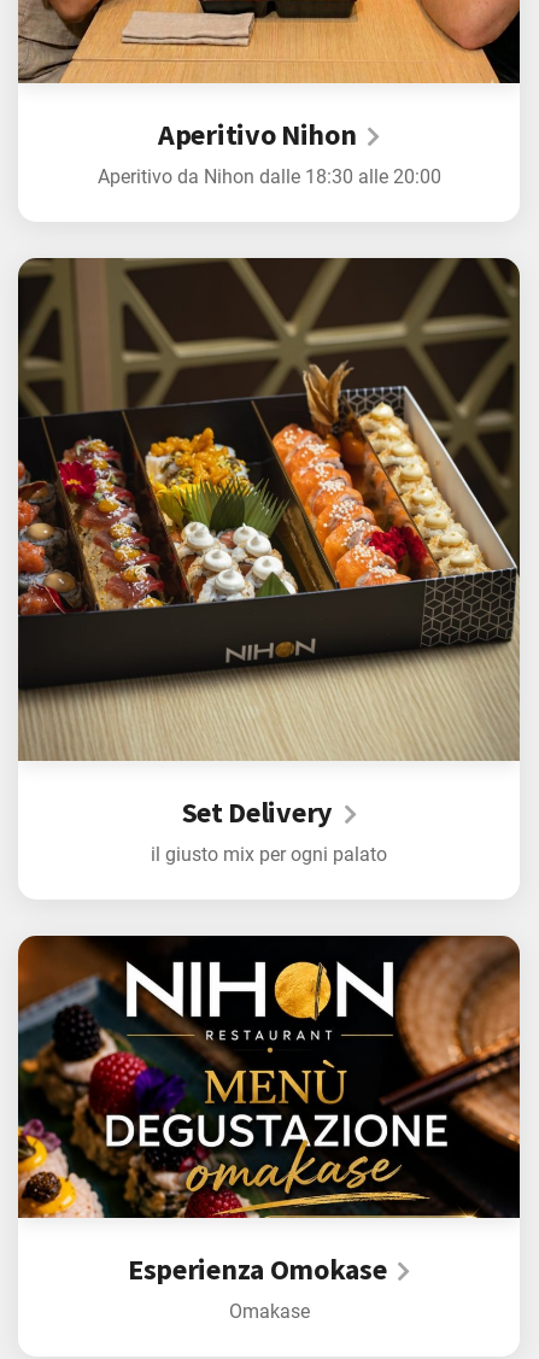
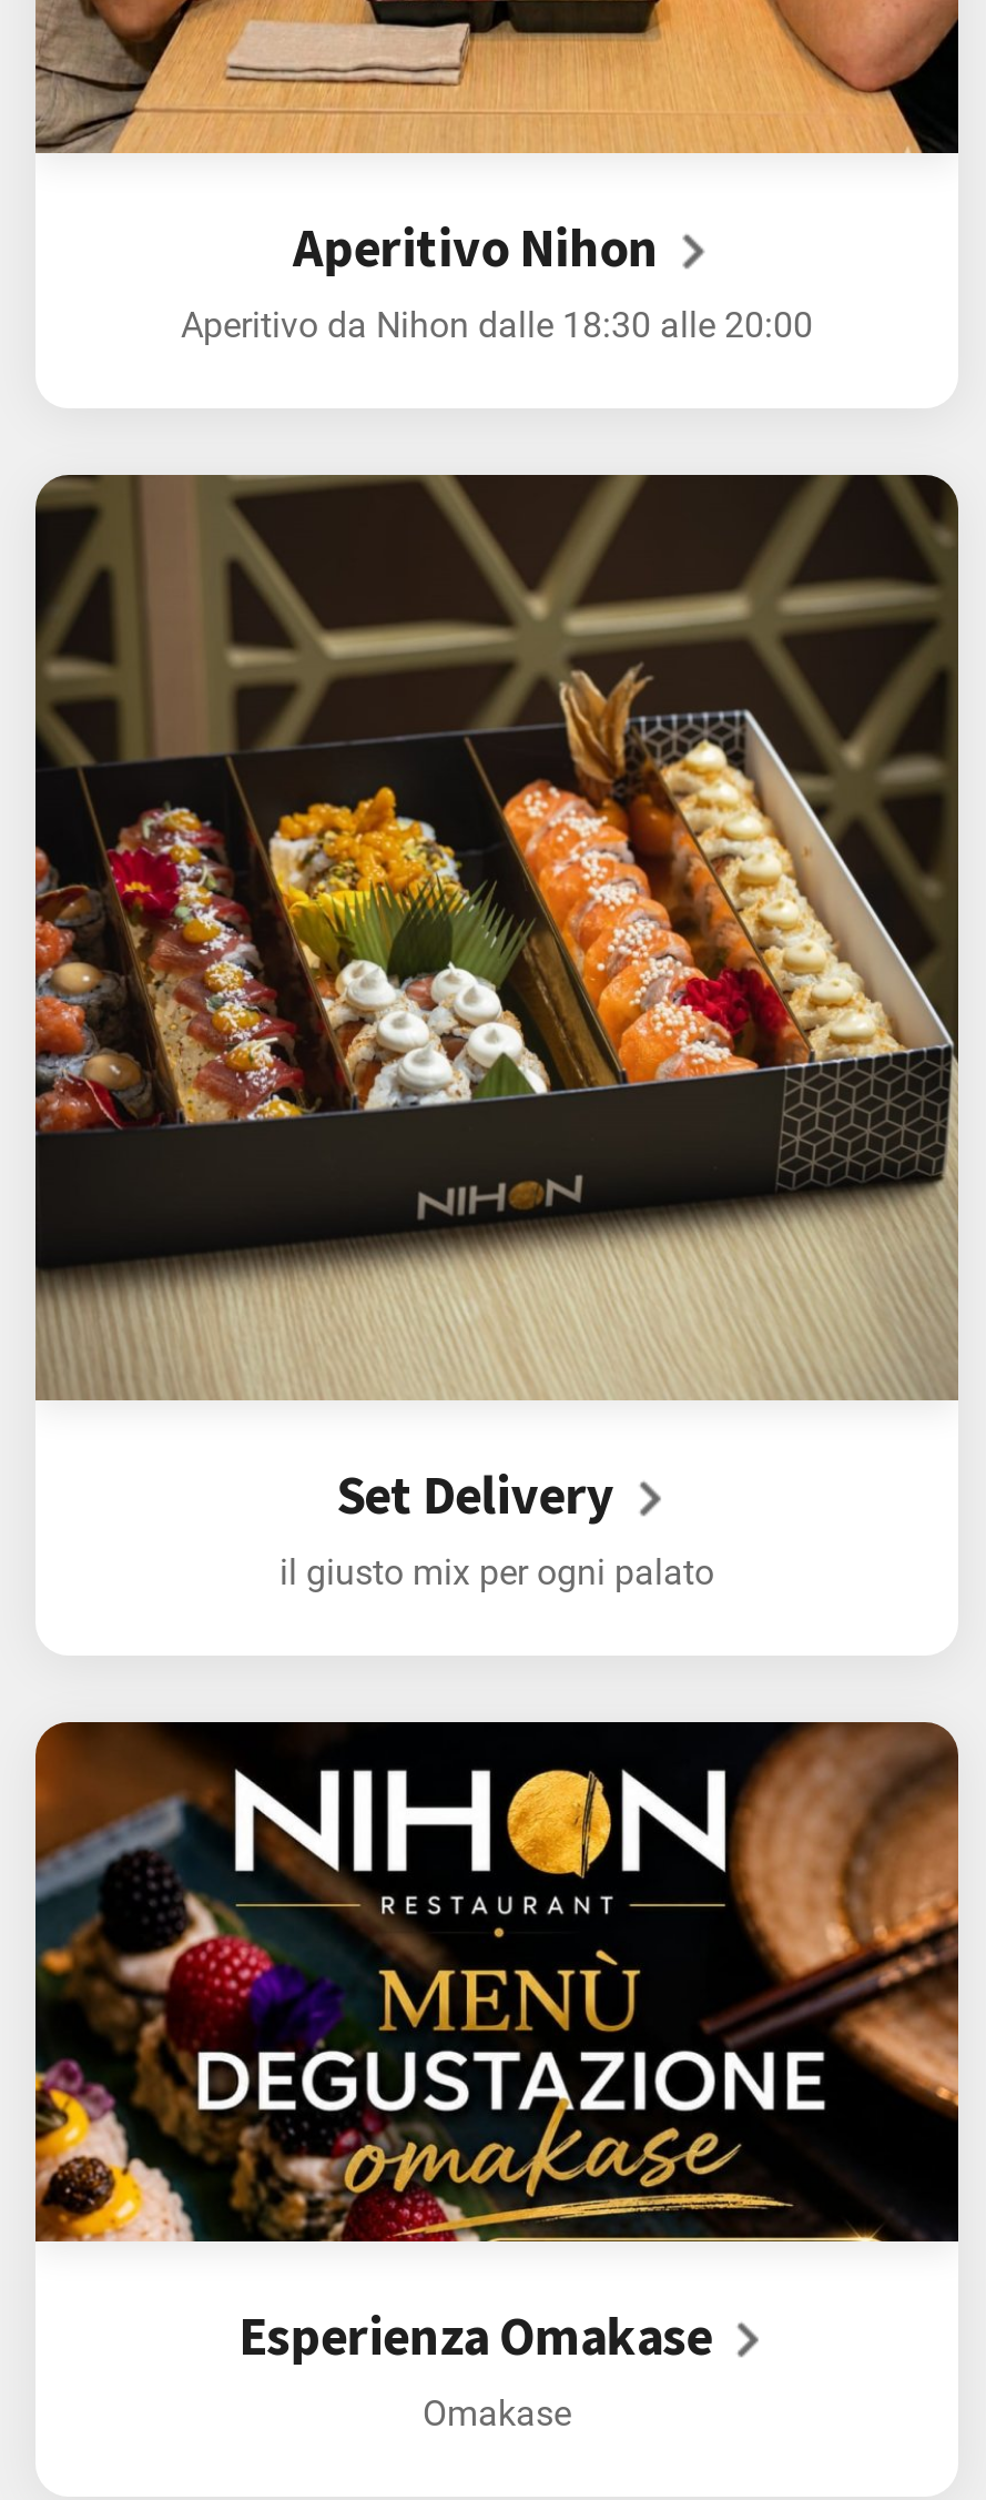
[128,1251,392,1288] Esperienza Omokase -> [238,2302,723,2371] Esperienza Omakase

